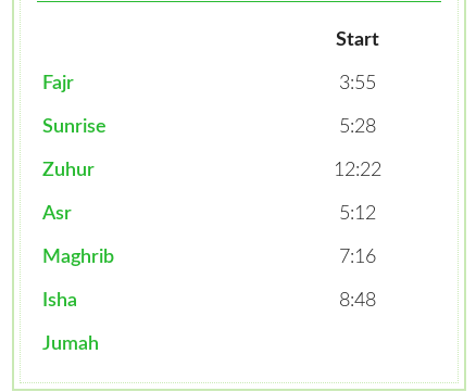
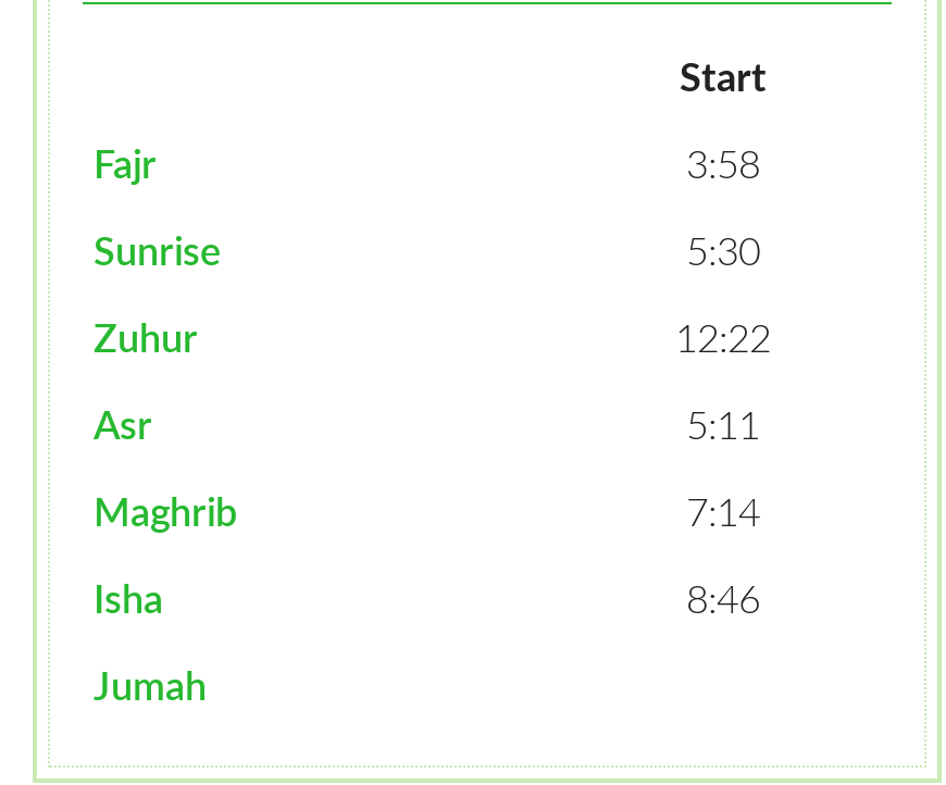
[339,74,375,93] 3:55 -> [686,147,760,186] 3:58
[339,117,375,136] 5:28 -> [686,234,760,273] 5:30
[339,204,375,223] 5:12 -> [686,408,760,447] 5:11
[339,247,375,267] 7:16 -> [686,495,760,534] 7:14
[339,291,375,310] 8:48 -> [686,582,760,621] 8:46

